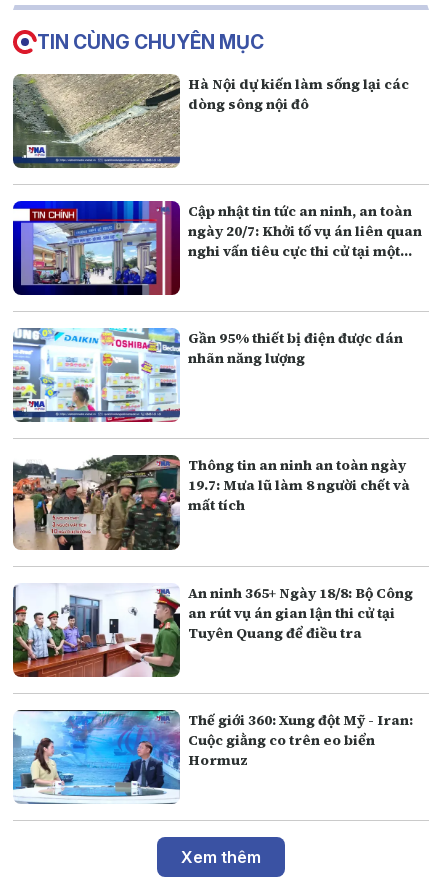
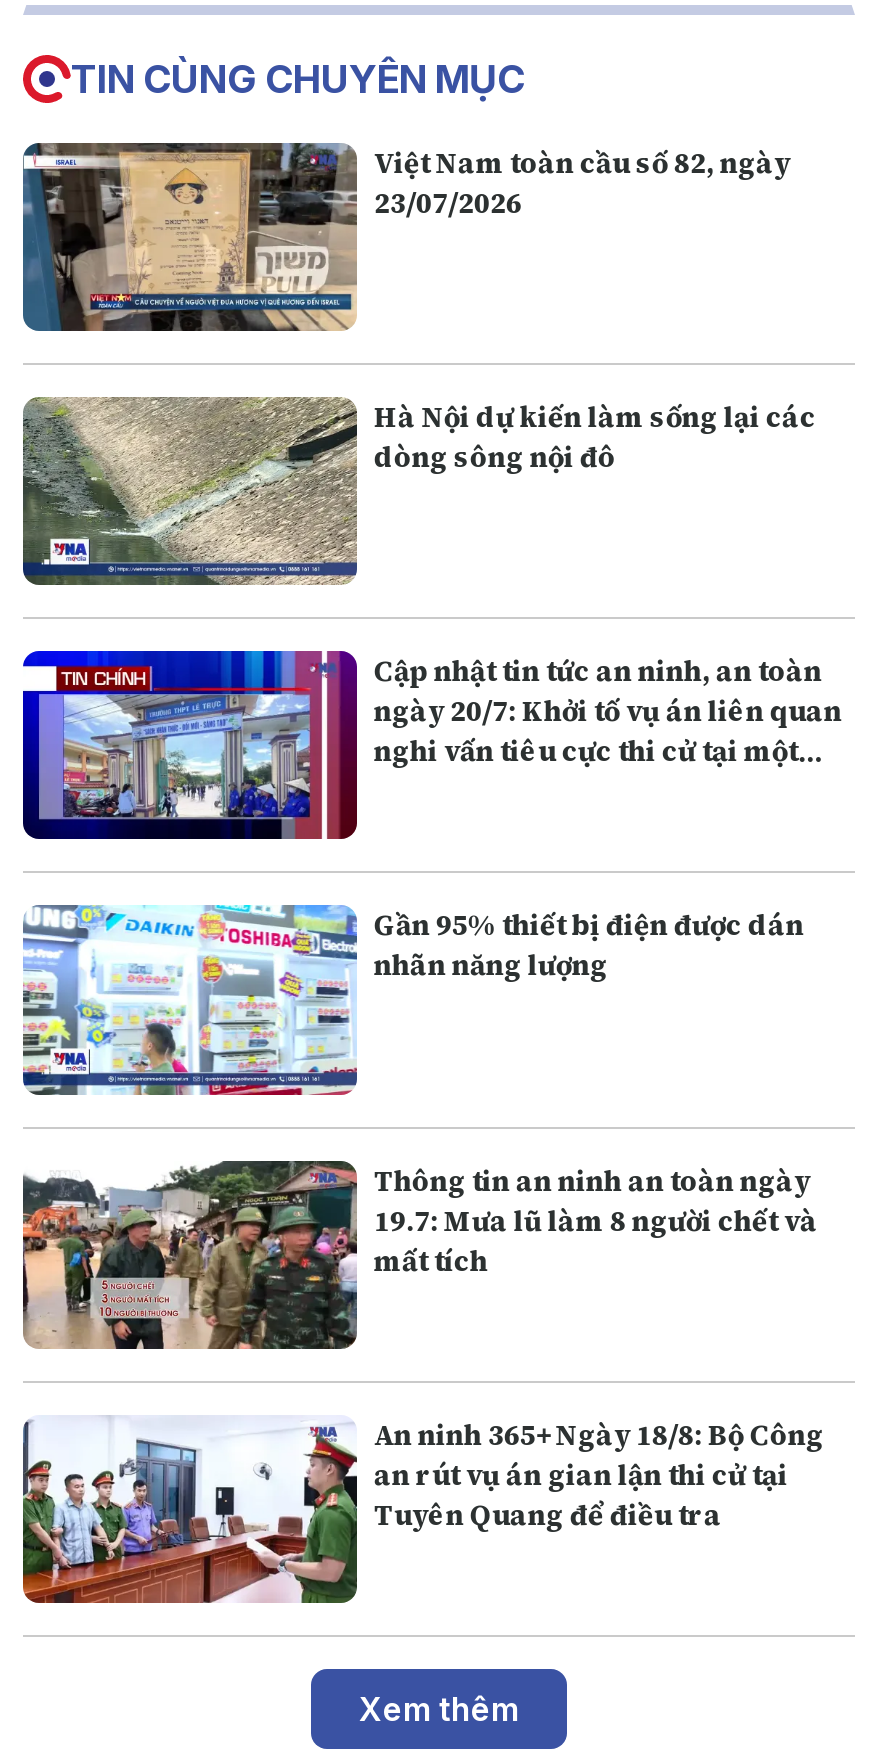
none -> [23,143,790,333] [image] | Việt Nam toàn cầu số 82, ngày | 23/07/2026
moved [11,72,422,642] -> [19,393,842,1534]: [image] | Hà Nội dự kiến làm sống lại các | dòng sông nội đô | ... | an rút vụ án gian lận thi cử tại | Tuyên Quang để điều tra
[12,709,413,805] [image] | Thế giới 360: Xung đột Mỹ - Iran: | Cuộc giằng co trên eo biển | Hormuz -> none

